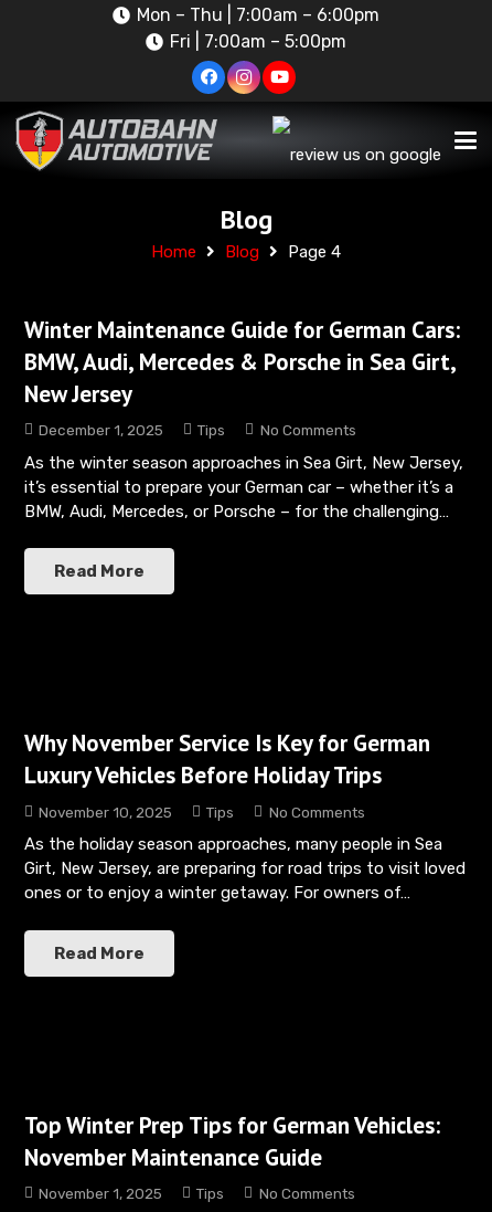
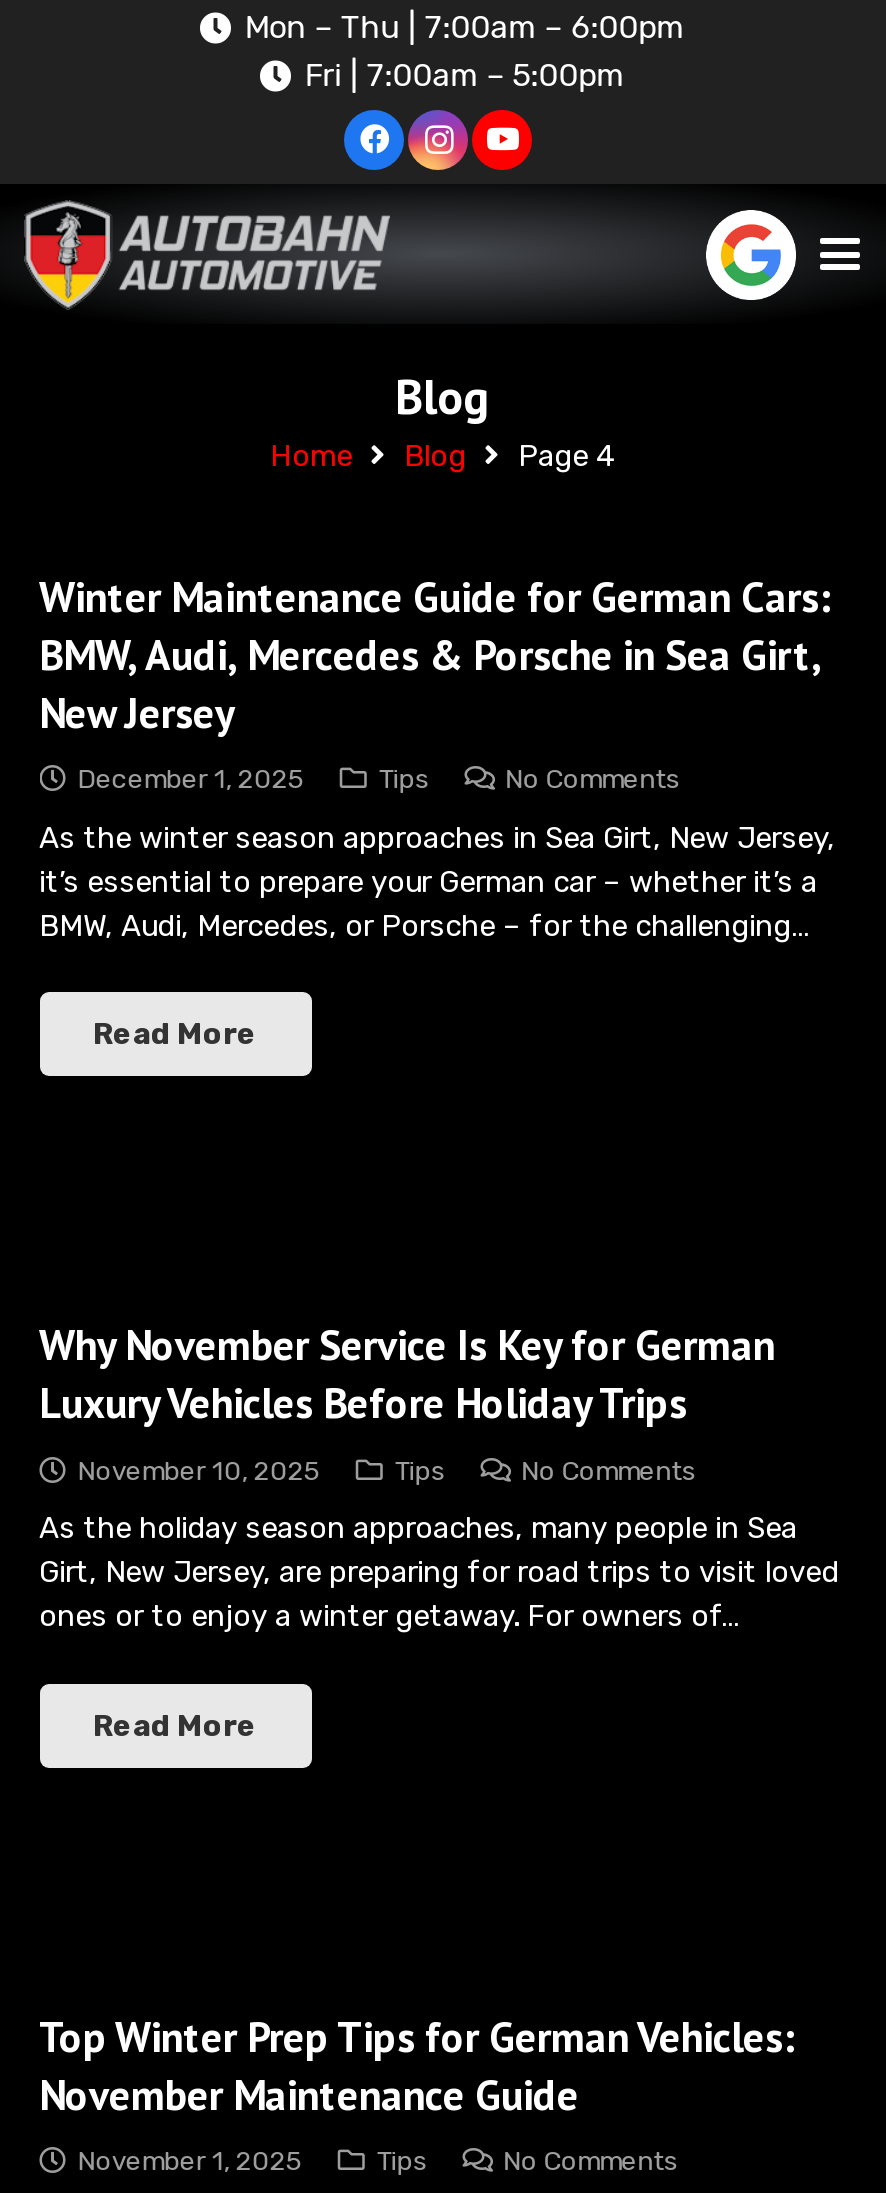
[271,115,441,166] [image] -> [490,208,798,302] [image]

